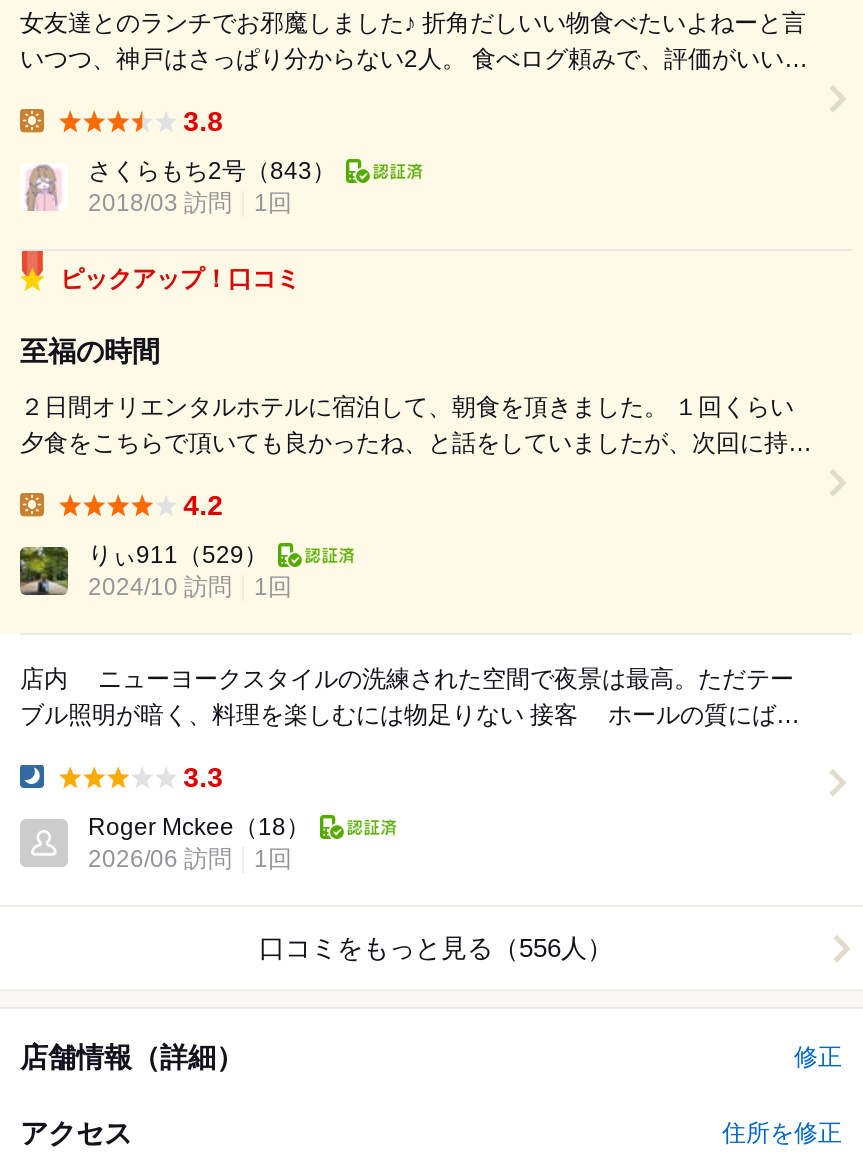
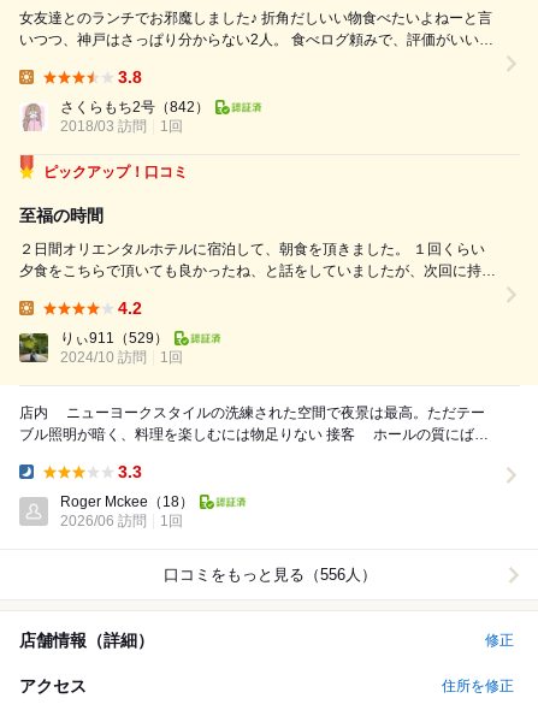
[88,157,336,185] さくらもち2号（843） -> [60,99,209,116] さくらもち2号（842）

